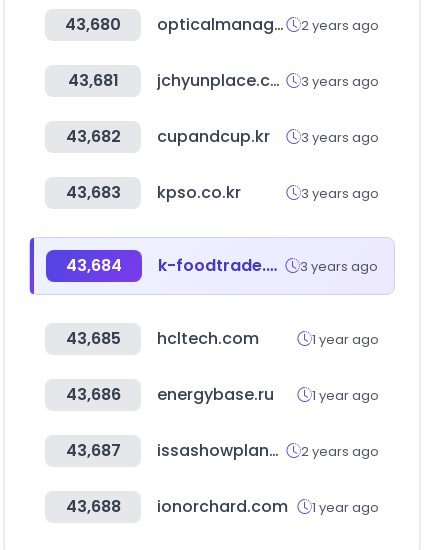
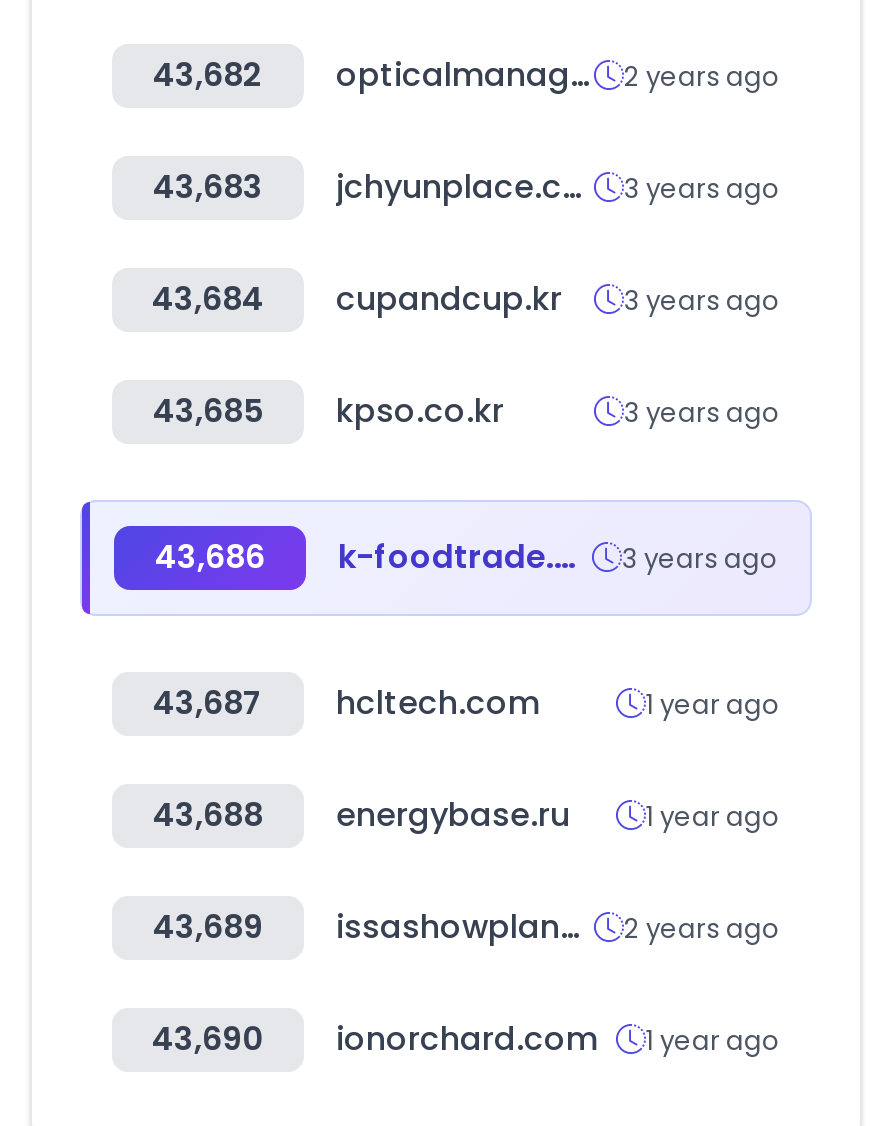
[65,13,121,36] 43,680 -> [153,52,263,98] 43,682
[67,69,118,92] 43,681 -> [153,164,263,210] 43,683
[65,125,379,148] 43,682 cupandcup.kr 3 years ago -> [152,276,780,322] 43,684 cupandcup.kr 3 years ago
[65,181,241,204] 43,683 kpso.co.kr -> [153,388,504,434] 43,685 kpso.co.kr
[66,254,122,277] 43,684 -> [155,534,265,580] 43,686
[65,327,259,350] 43,685 hcltech.com -> [153,680,540,726] 43,687 hcltech.com
[65,383,379,406] 43,686 energybase.ru 1 year ago -> [153,792,780,838] 43,688 energybase.ru 1 year ago
[65,439,120,462] 43,687 -> [153,904,263,950] 43,689
[65,495,379,518] 43,688 ionorchard.com 1 year ago -> [152,1016,780,1062] 43,690 ionorchard.com 1 year ago

